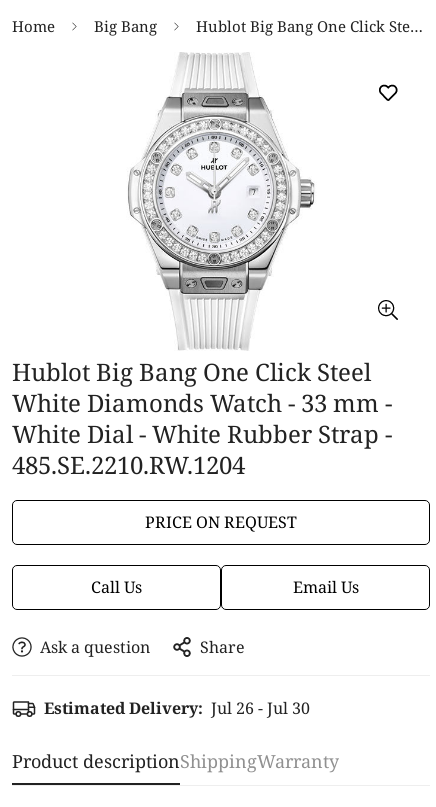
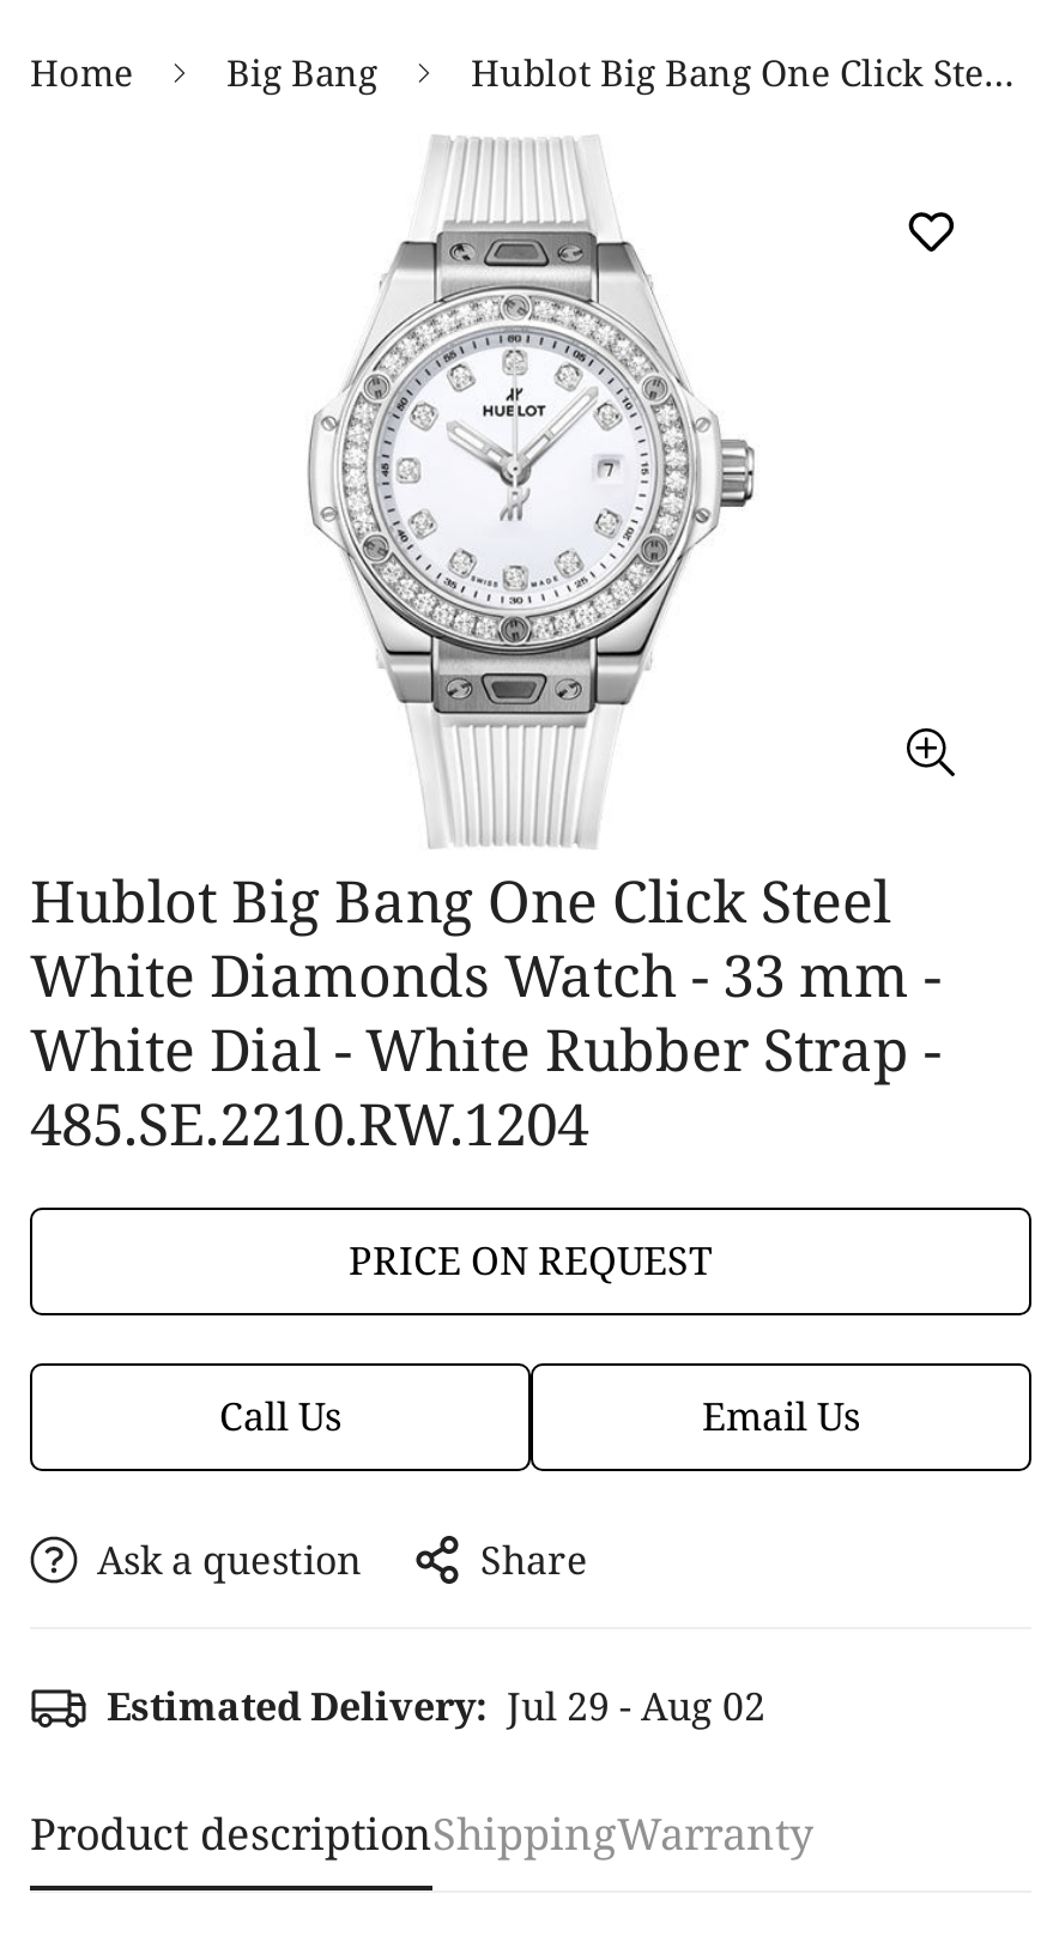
[44,696,310,718] Estimated Delivery: Jul 26 - Jul 30 -> [107,1678,765,1731] Estimated Delivery: Jul 29 - Aug 02

